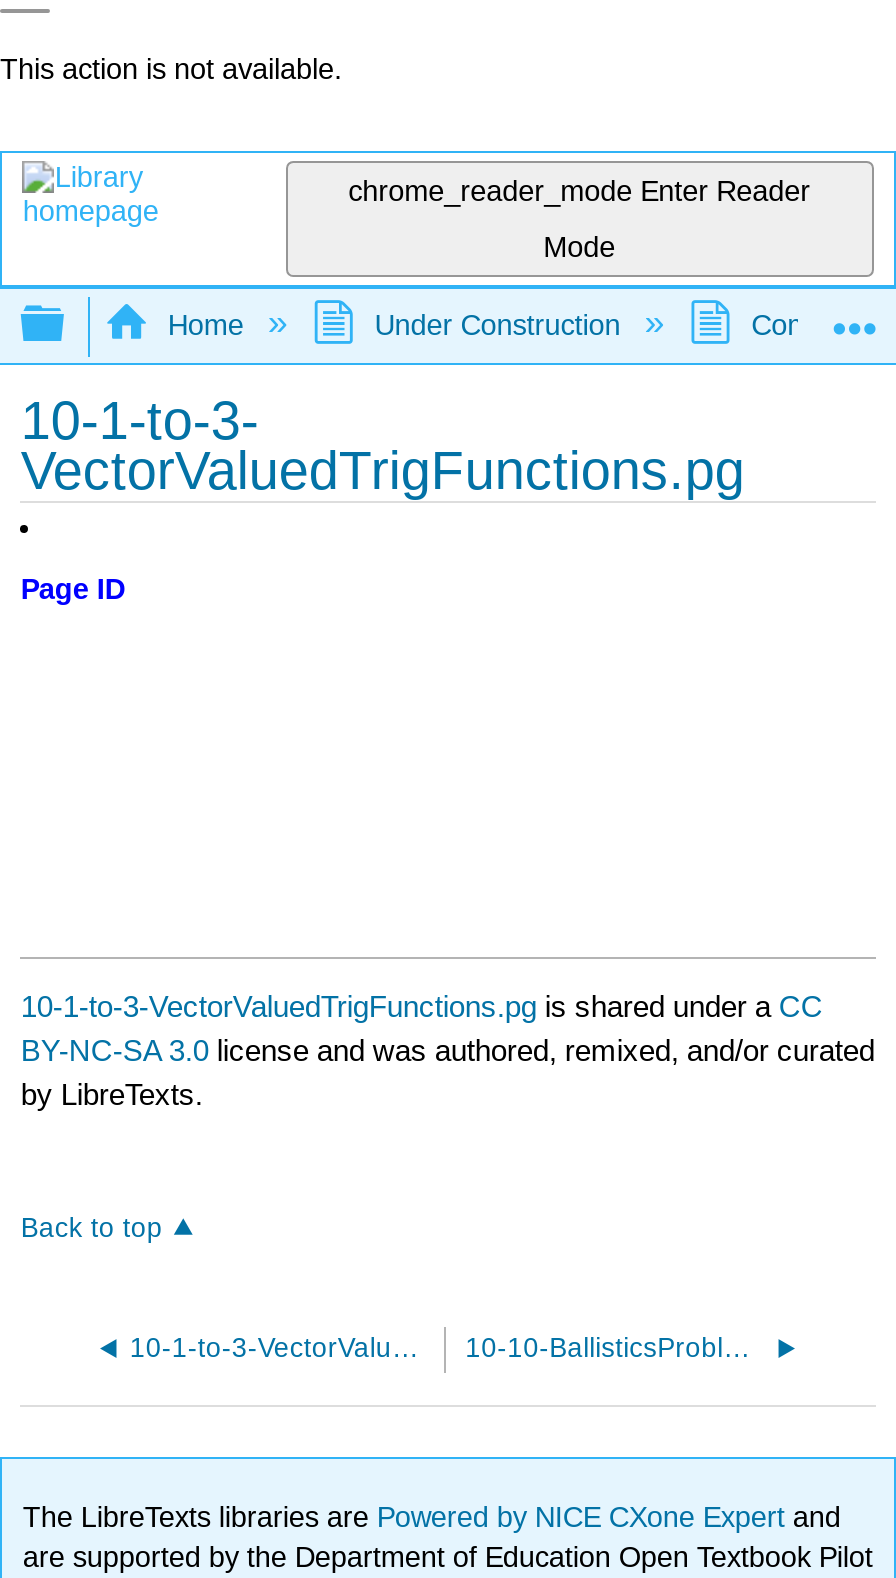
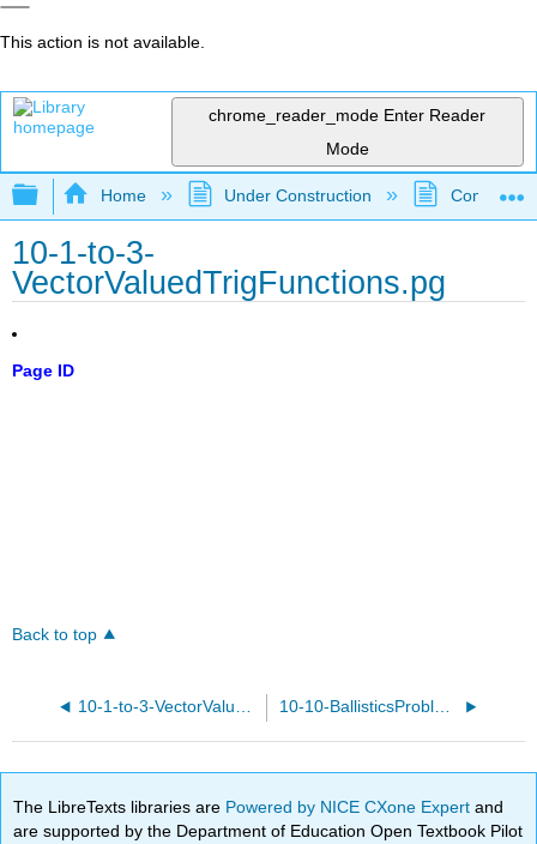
[21,990,875,1112] 10-1-to-3-VectorValuedTrigFunctions.pg is shared under a CC | BY-NC-SA 3.0 license and was authored, remixed, and/or curated | by LibreTexts. -> none

